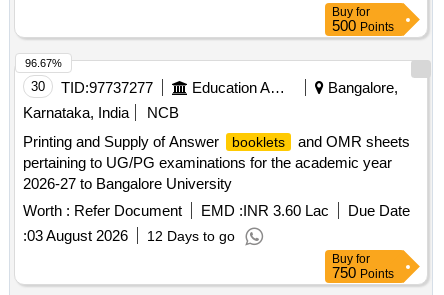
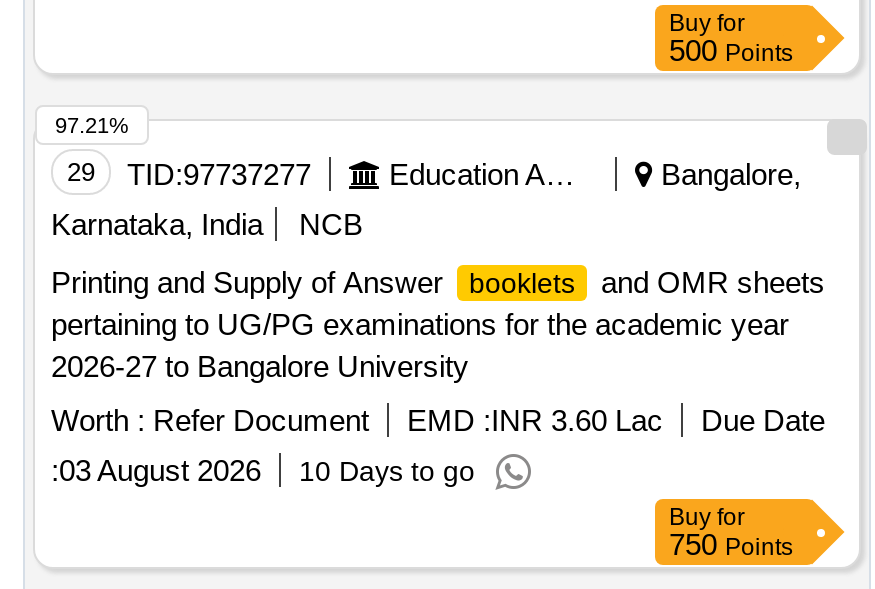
[25,57,62,69] 96.67% -> [55,113,129,137] 97.21%
[31,79,153,96] 30 TID:97737277 -> [67,157,311,191] 29 TID:97737277
[23,227,235,244] :03 August 2026 12 Days to go -> [51,453,475,487] :03 August 2026 10 Days to go

